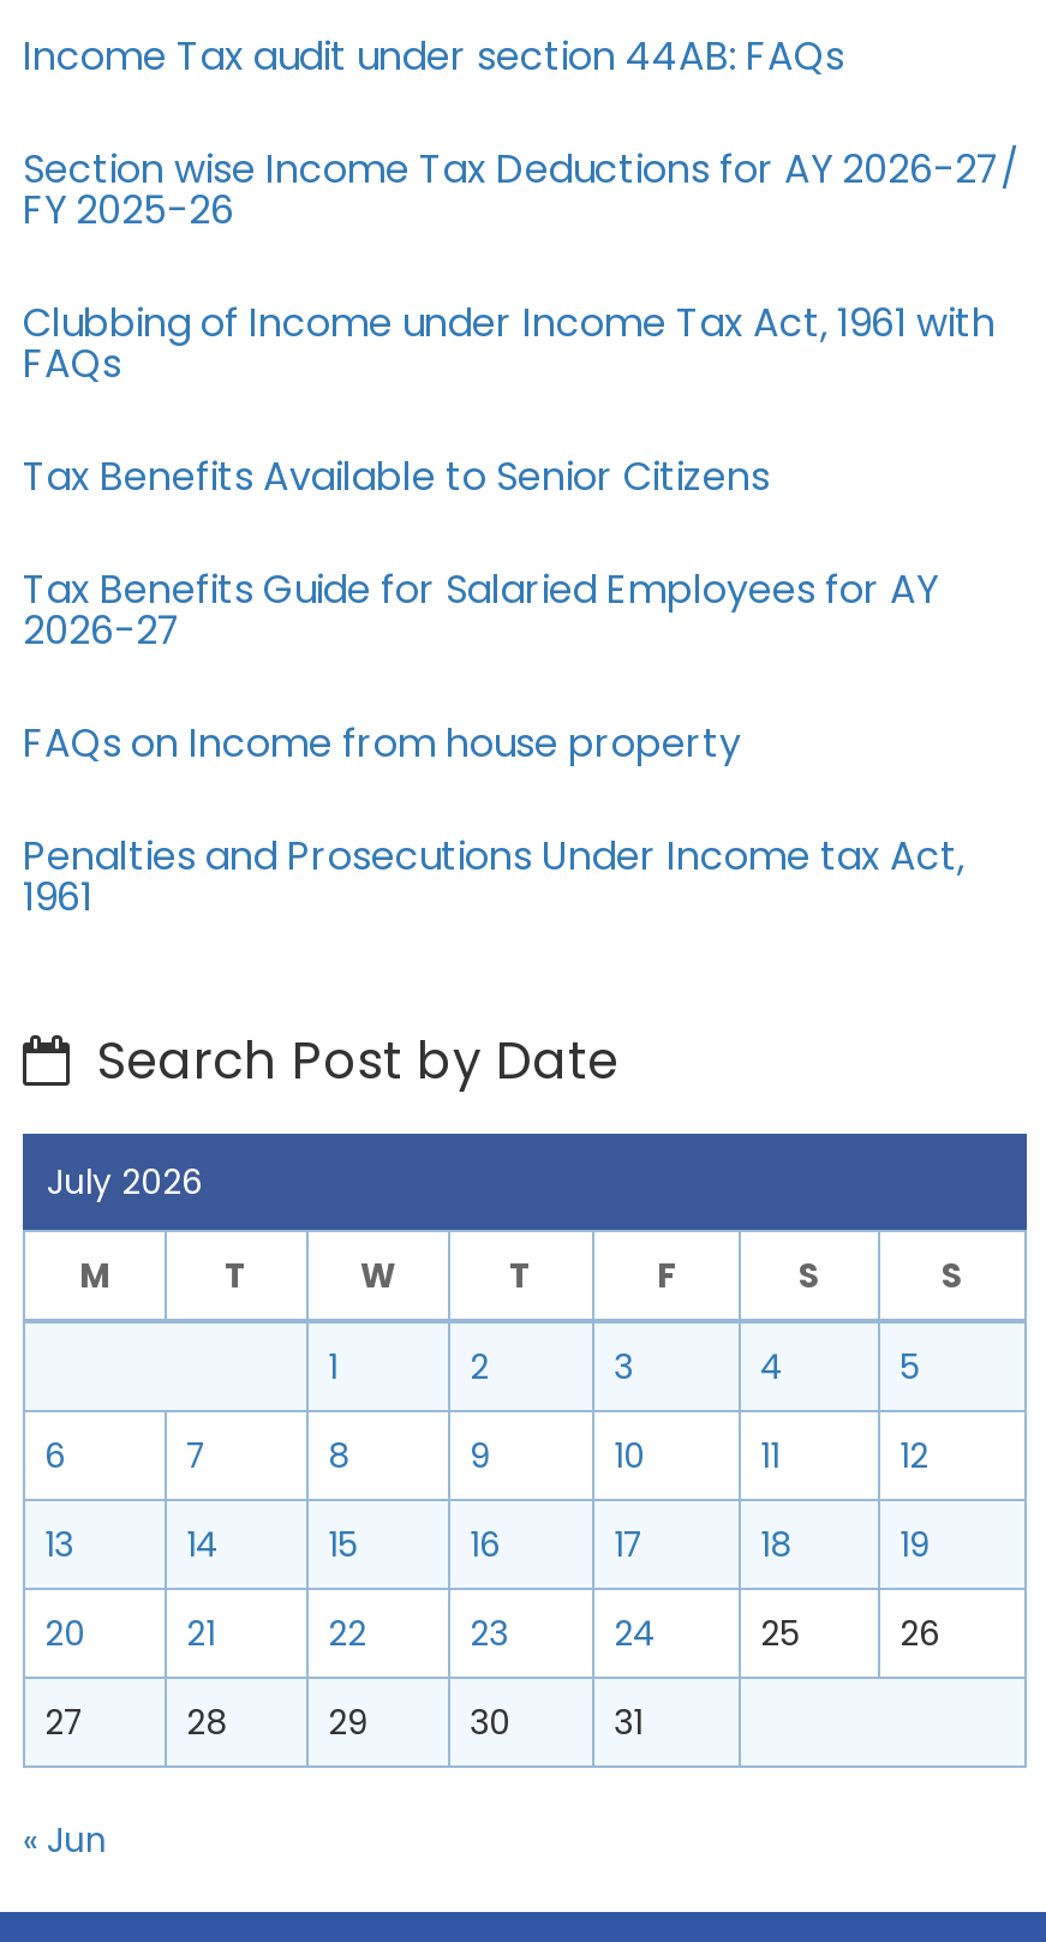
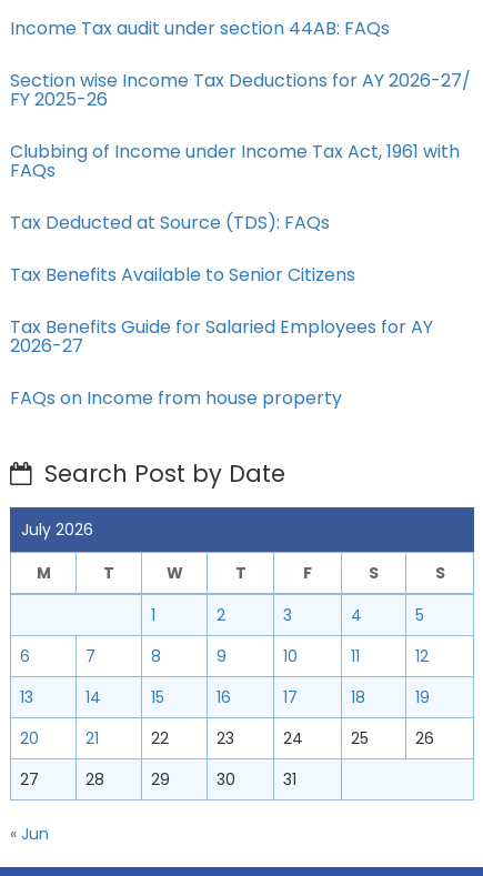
none -> [10,210,330,235] Tax Deducted at Source (TDS): FAQs
moved [23,449,938,771] -> [10,262,433,411]: Tax Benefits Available to Senior Citizens | Tax Benefits Guide for Salaried Employees for AY | 2026-27 | FAQs on Income from house property
[23,829,964,925] Penalties and Prosecutions Under Income tax Act, | 1961 -> none

